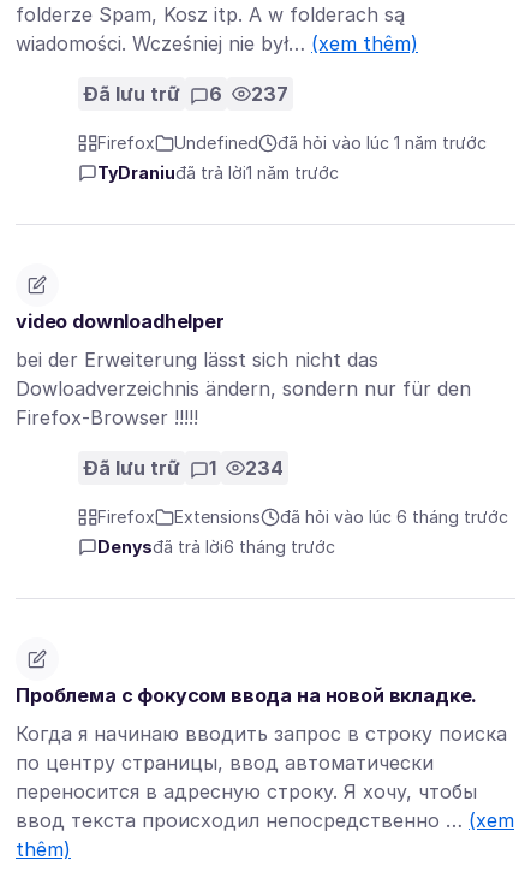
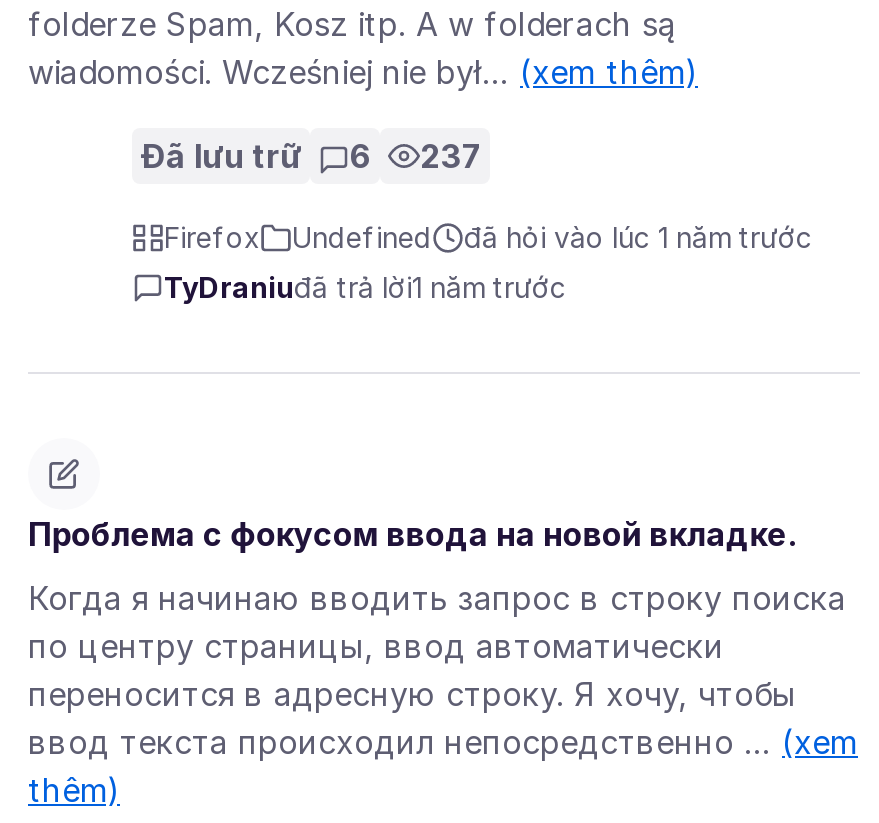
[16,310,508,557] video downloadhelper | bei der Erweiterung lässt sich nicht das | Dowloadverzeichnis ändern, sondern nur für den | Firefox-Browser !!!!! | Đã lưu trữ | 1 | 234 | Firefox | Extensions | đã hỏi vào lúc 6 tháng trước | Denysđã trả lời6 tháng trước -> none

